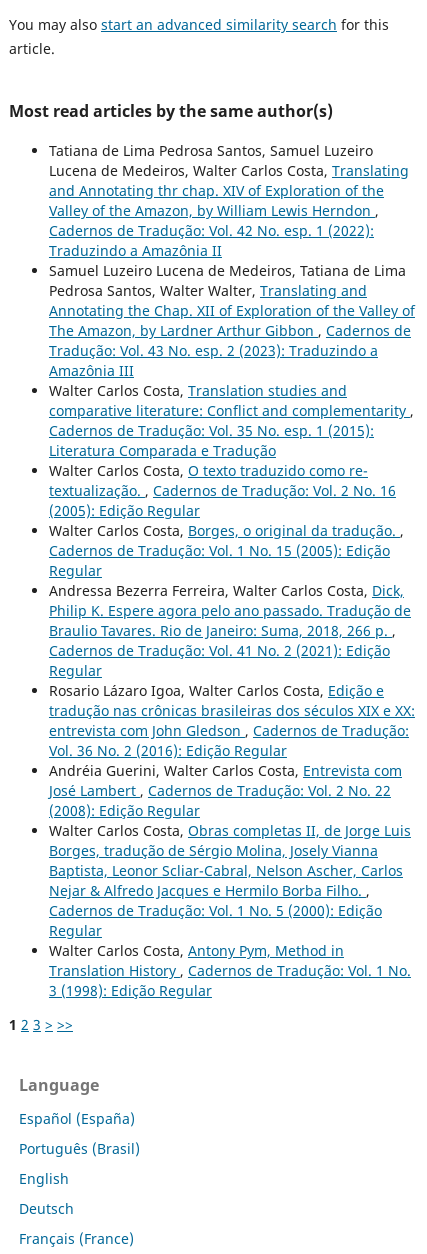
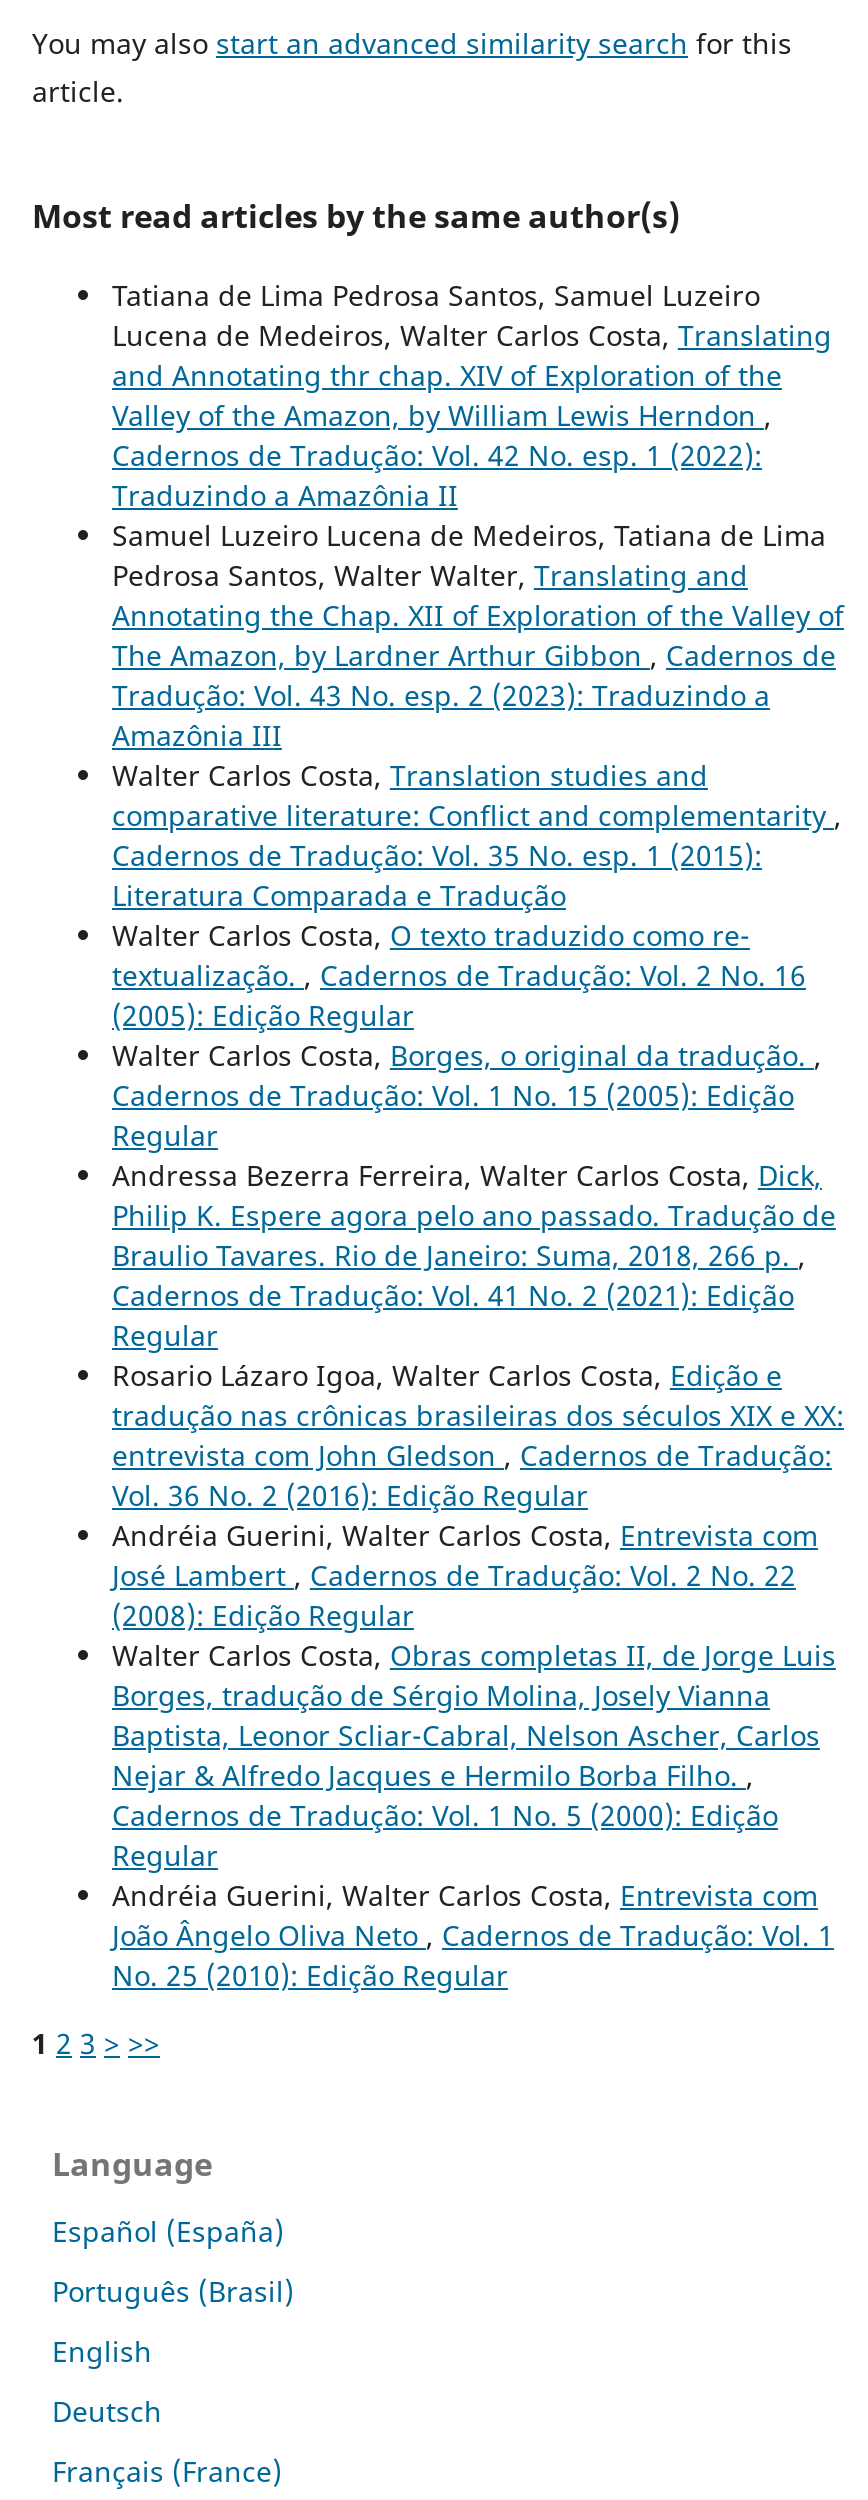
[49,940,411,999] Walter Carlos Costa, Antony Pym, Method in | Translation History, Cadernos de Tradução: Vol. 1 No. | 3 (1998): Edição Regular -> [112,1875,834,1993] Andréia Guerini, Walter Carlos Costa, Entrevista com | João Ângelo Oliva Neto, Cadernos de Tradução: Vol. 1 | No. 25 (2010): Edição Regular

